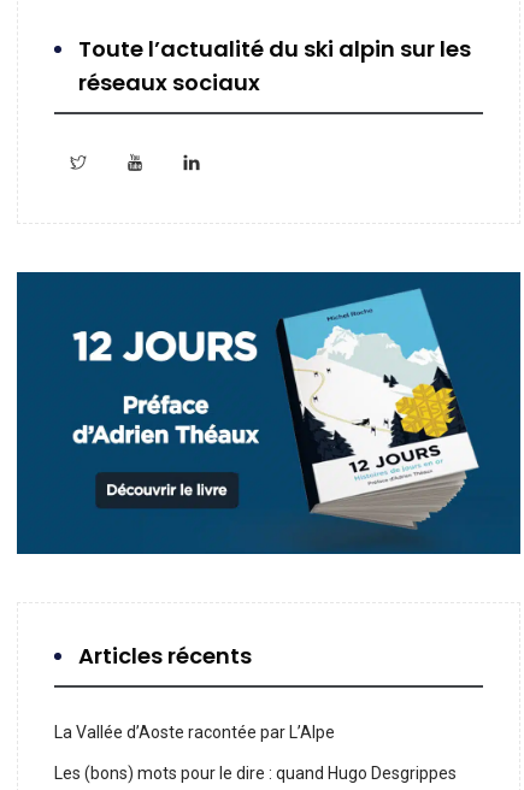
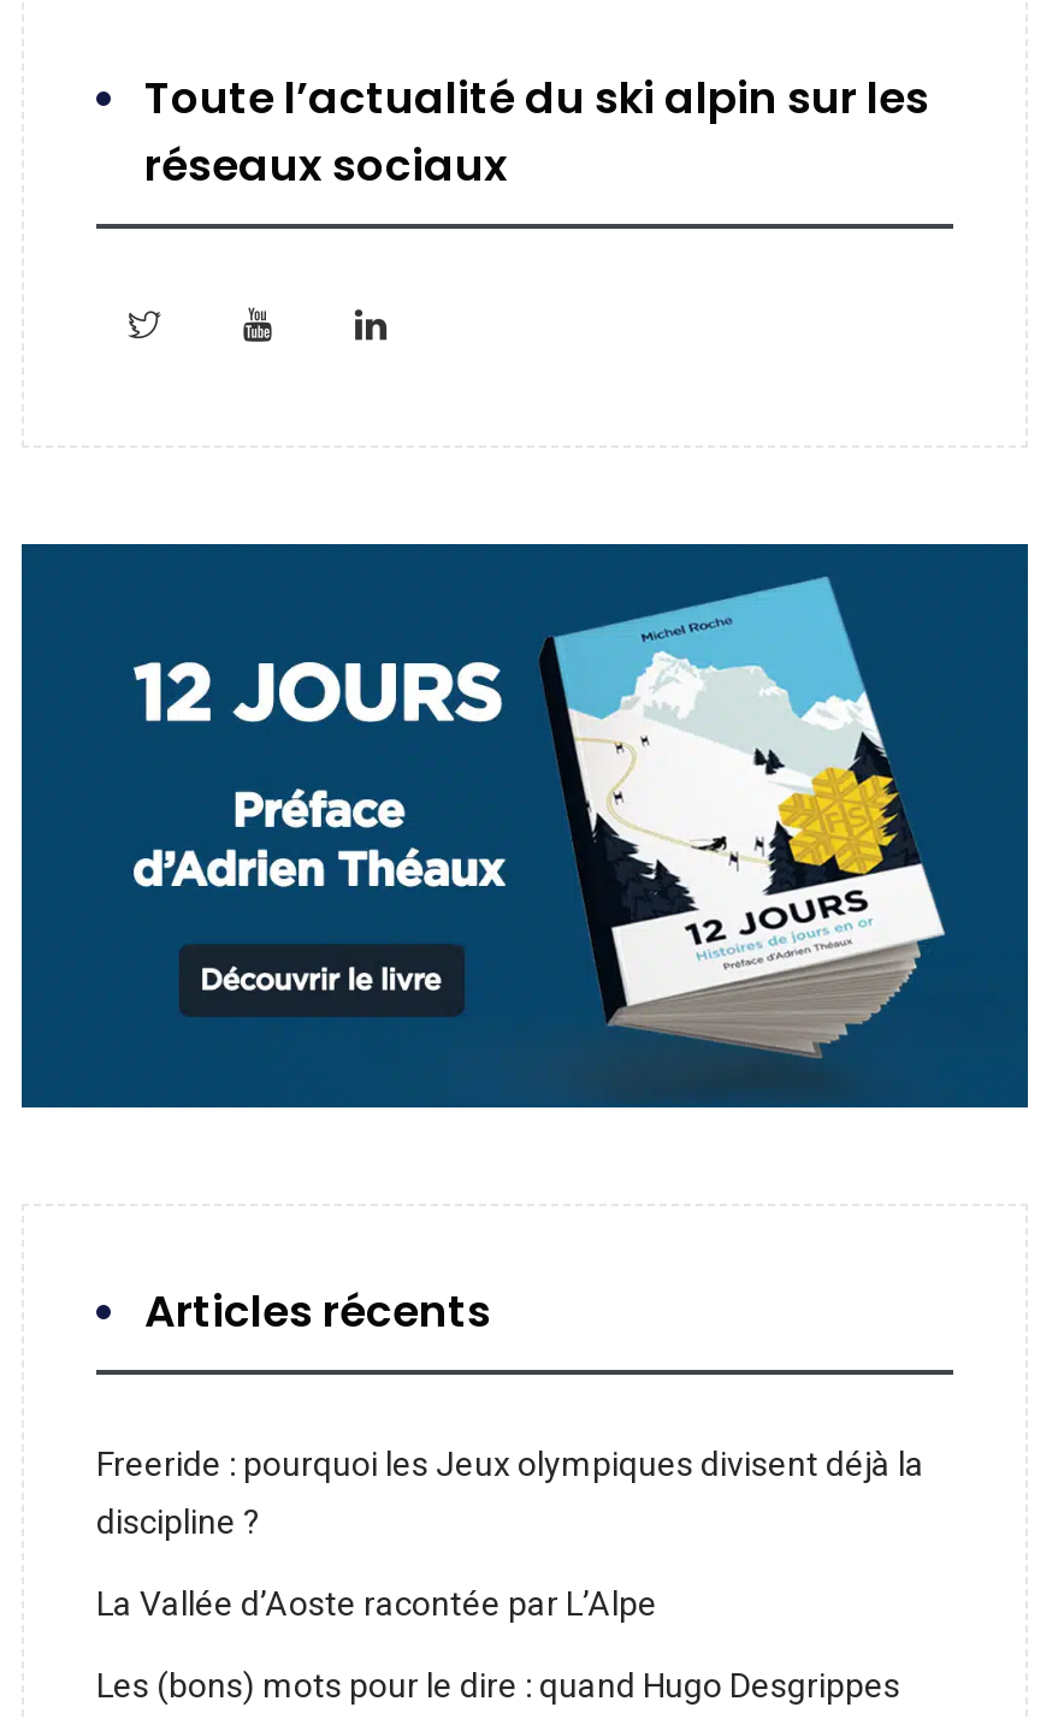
none -> [96,1444,924,1541] Freeride : pourquoi les Jeux olympiques divisent déjà la | discipline ?

